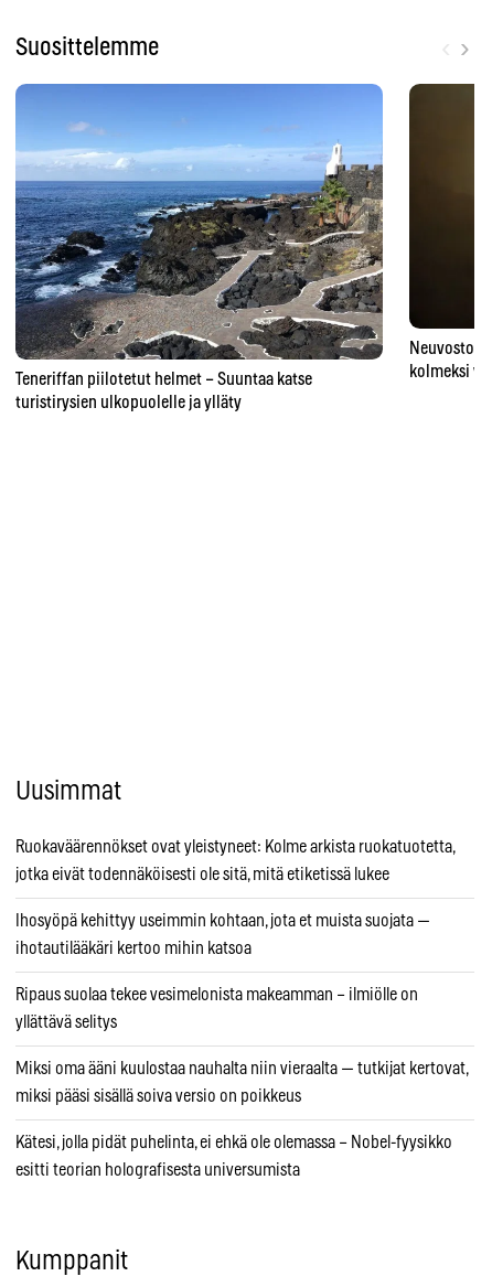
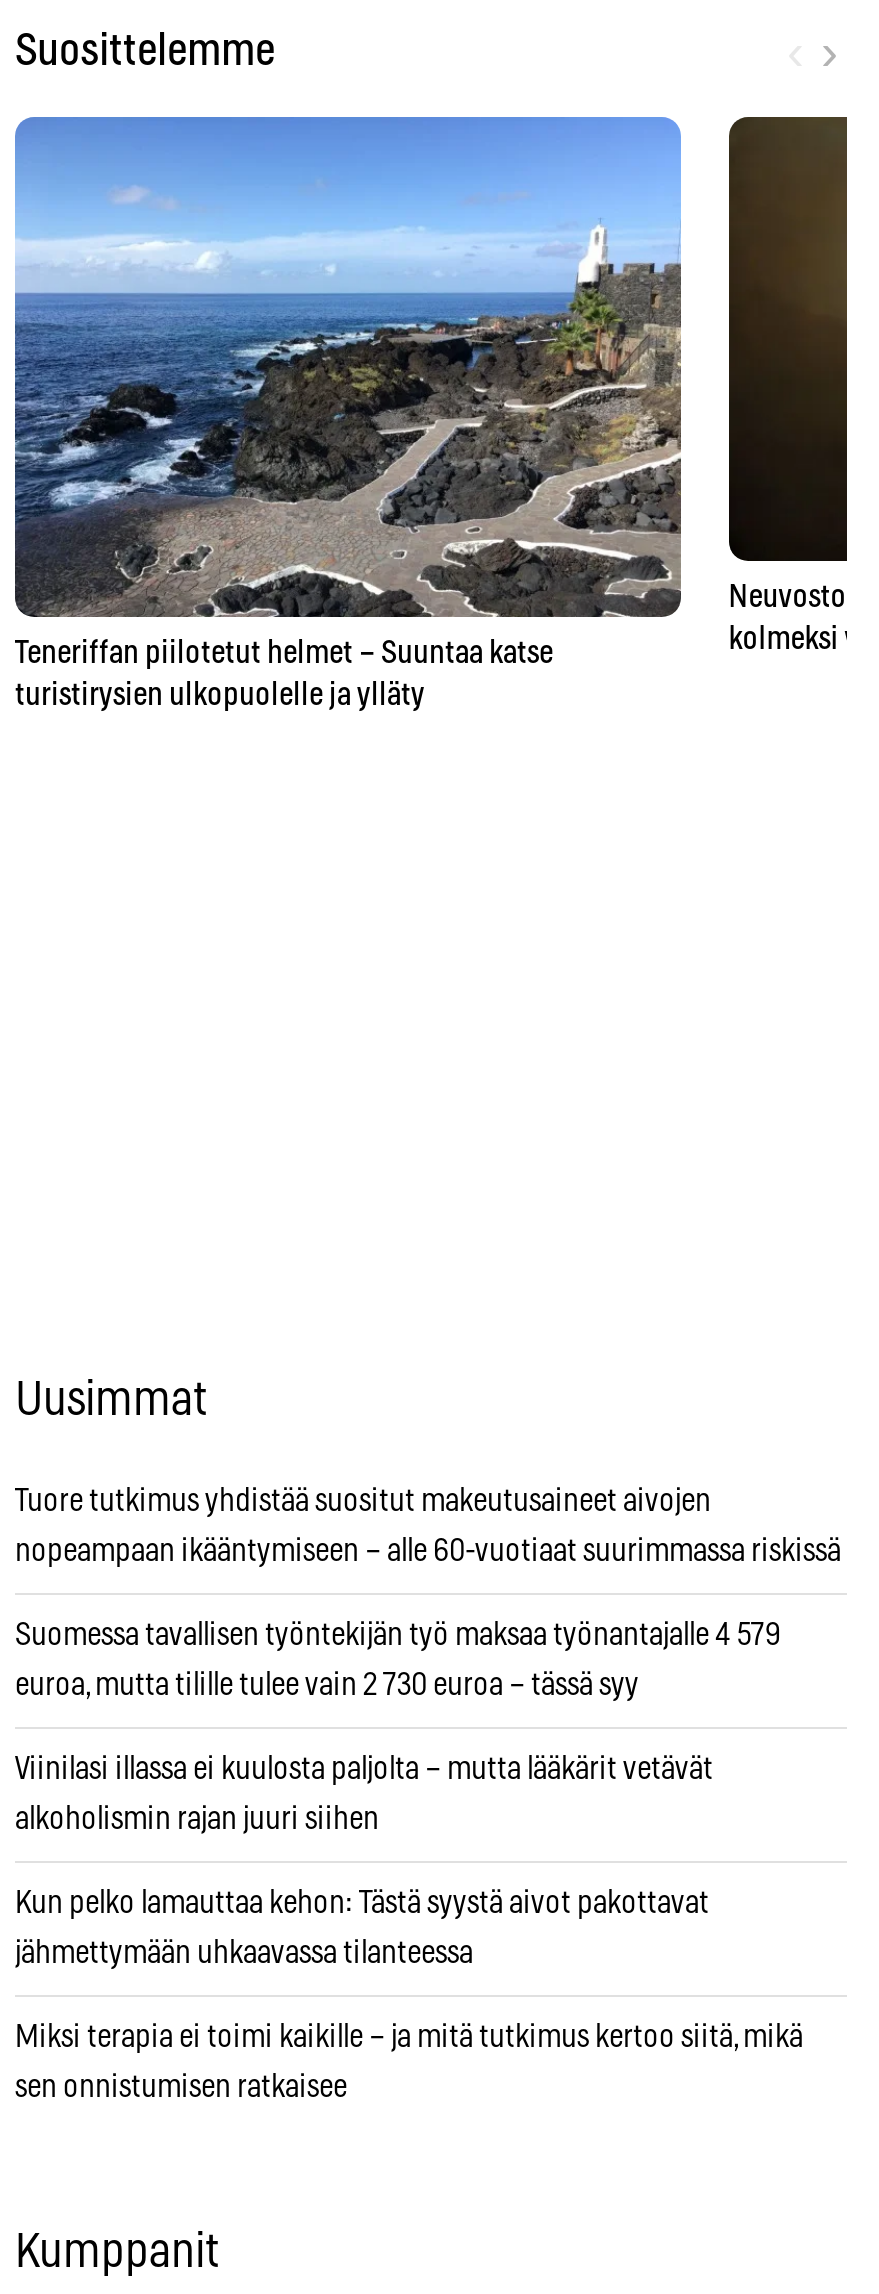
[15,838,454,856] Ruokaväärennökset ovat yleistyneet: Kolme arkista ruokatuotetta, -> [15,1485,711,1517] Tuore tutkimus yhdistää suositut makeutusaineet aivojen
[15,866,389,883] jotka eivät todennäköisesti ole sitä, mitä etiketissä lukee -> [15,1535,841,1567] nopeampaan ikääntymiseen – alle 60-vuotiaat suurimmassa riskissä
[15,912,430,930] Ihosyöpä kehittyy useimmin kohtaan, jota et muista suojata — -> [15,1619,781,1651] Suomessa tavallisen työntekijän työ maksaa työnantajalle 4 579
[15,939,252,957] ihotautilääkäri kertoo mihin katsoa -> [15,1669,639,1701] euroa, mutta tilille tulee vain 2 730 euroa – tässä syy
[15,986,418,1003] Ripaus suolaa tekee vesimelonista makeamman – ilmiölle on -> [15,1753,713,1785] Viinilasi illassa ei kuulosta paljolta – mutta lääkärit vetävät
[15,1013,117,1031] yllättävä selitys -> [15,1803,379,1835] alkoholismin rajan juuri siihen
[15,1060,468,1077] Miksi oma ääni kuulostaa nauhalta niin vieraalta — tutkijat kertovat, -> [15,1887,709,1919] Kun pelko lamauttaa kehon: Tästä syystä aivot pakottavat
[15,1087,301,1105] miksi pääsi sisällä soiva versio on poikkeus -> [15,1937,473,1969] jähmettymään uhkaavassa tilanteessa
[15,1134,452,1151] Kätesi, jolla pidät puhelinta, ei ehkä ole olemassa – Nobel-fyysikko -> [15,2021,803,2053] Miksi terapia ei toimi kaikille – ja mitä tutkimus kertoo siitä, mikä
[15,1161,300,1179] esitti teorian holografisesta universumista -> [15,2071,347,2103] sen onnistumisen ratkaisee

